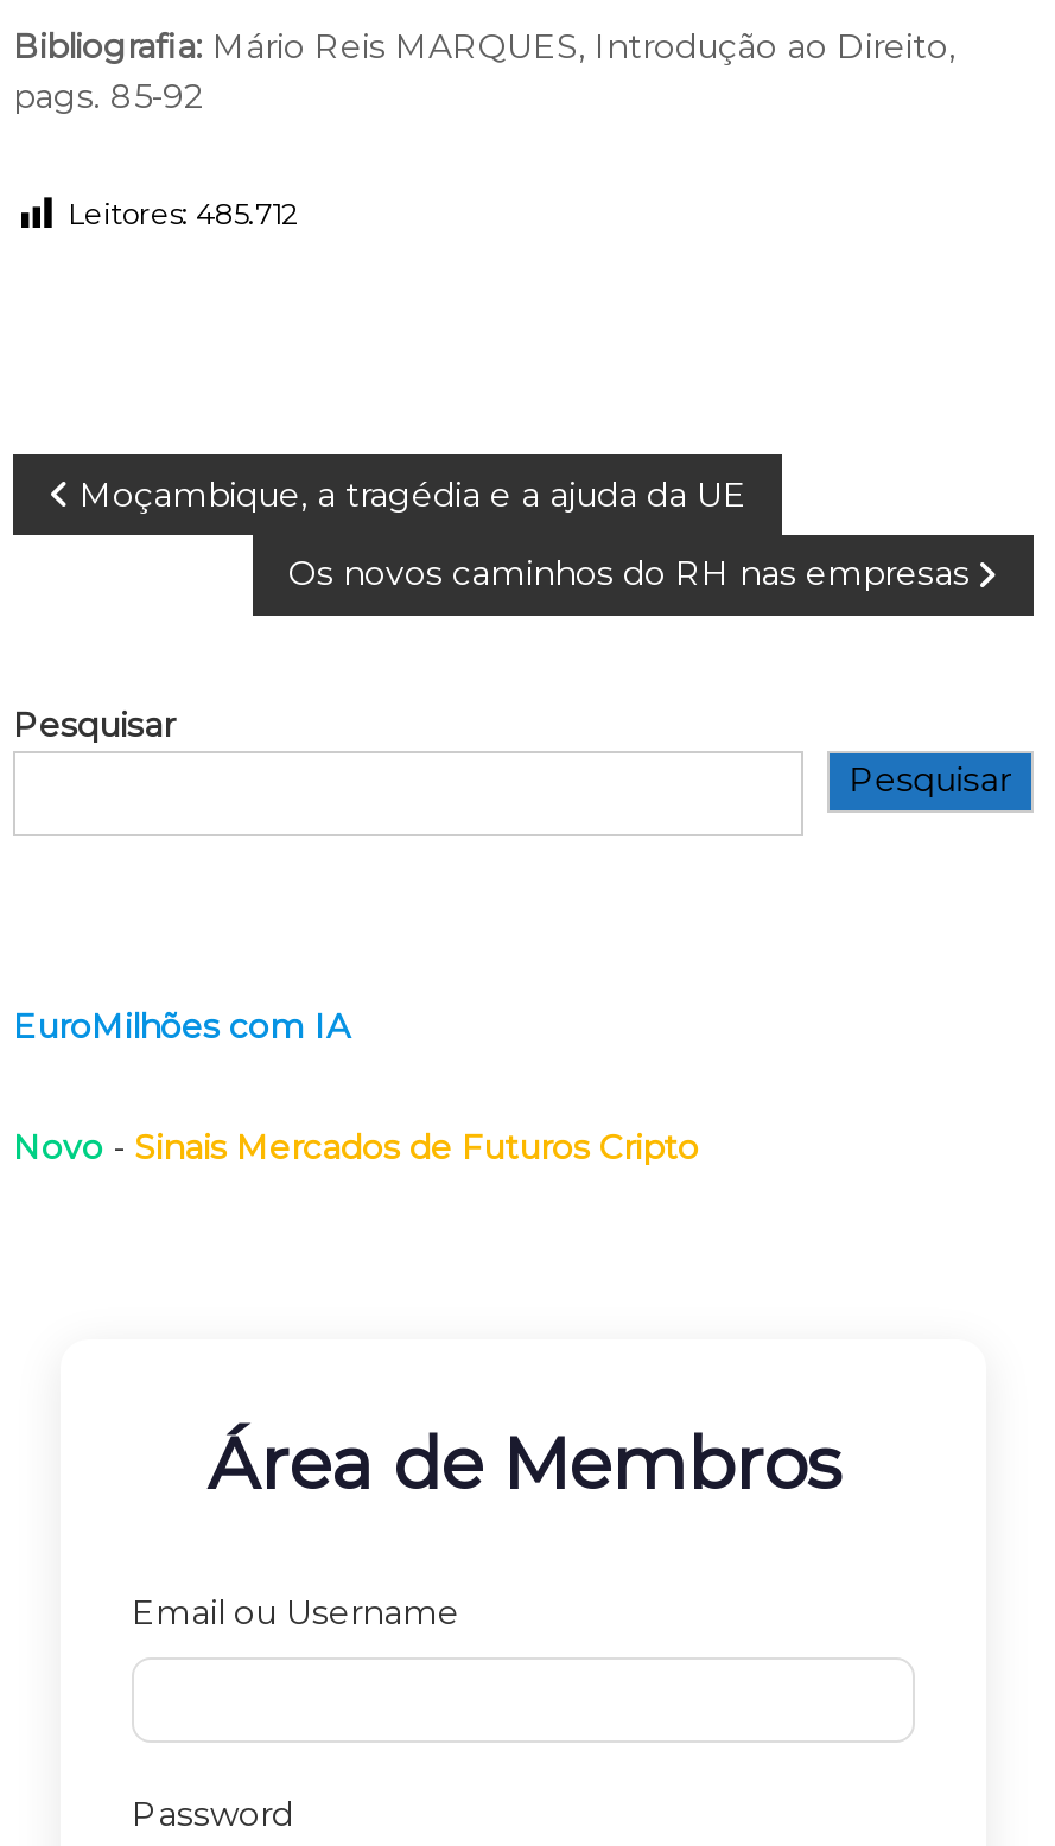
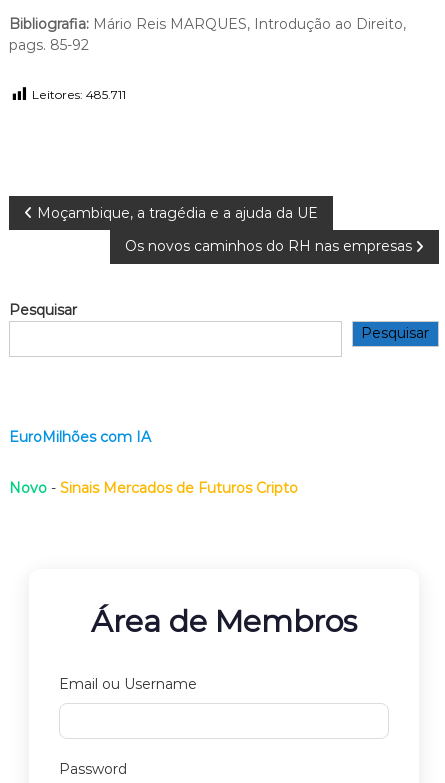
[68,196,298,232] Leitores: 485.712 -> [32,87,126,102] Leitores: 485.711

